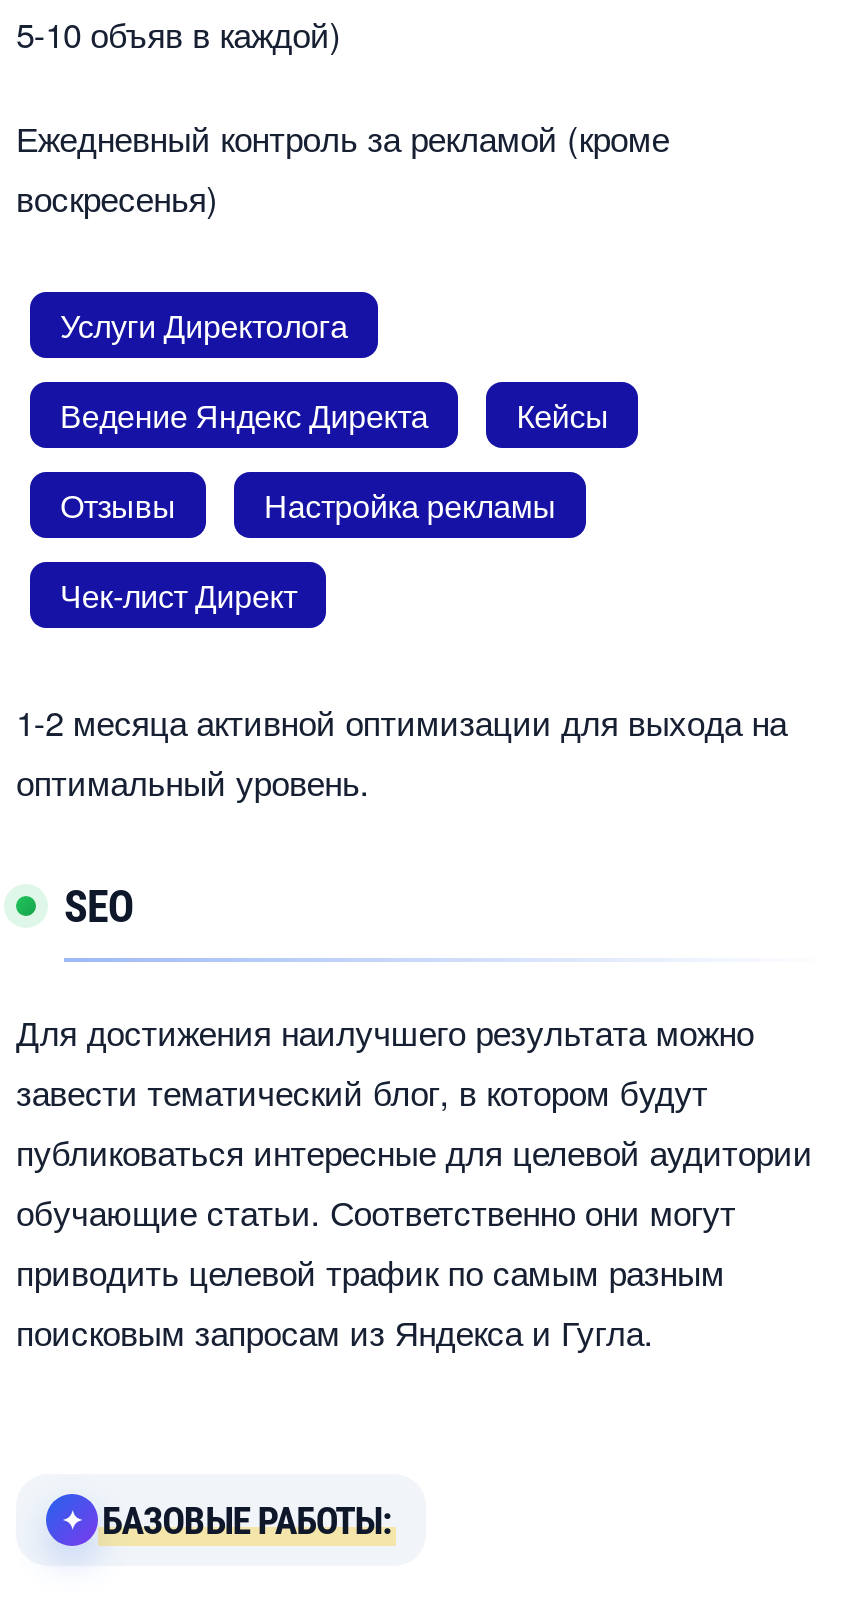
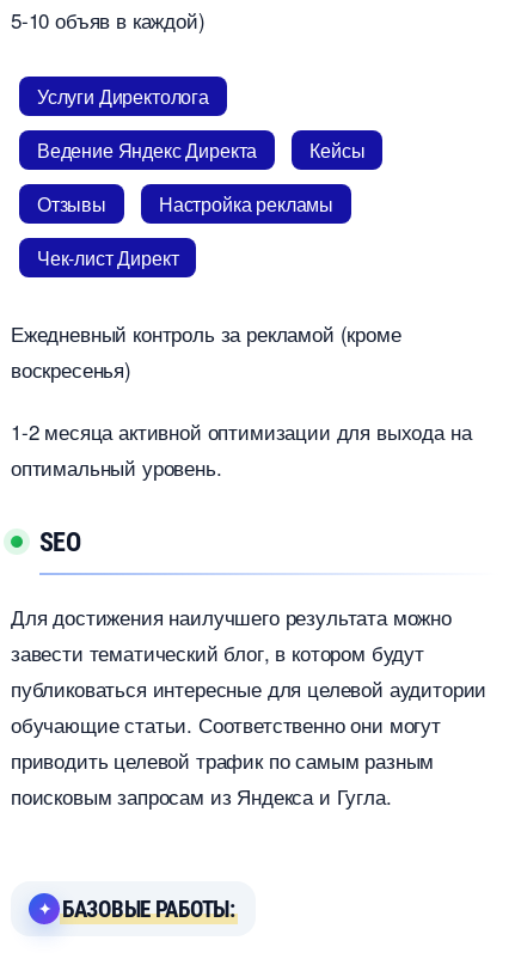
moved [16,112,669,222] -> [11,318,401,384]: Ежедневный контроль за рекламой (кроме | оскресенья)
moved [60,302,609,618] -> [37,83,365,271]: Услуги Директолога | едение Яндекс Директа | Кейсы | Отзывы | Настройка рекламы | Чек-лист Директ

